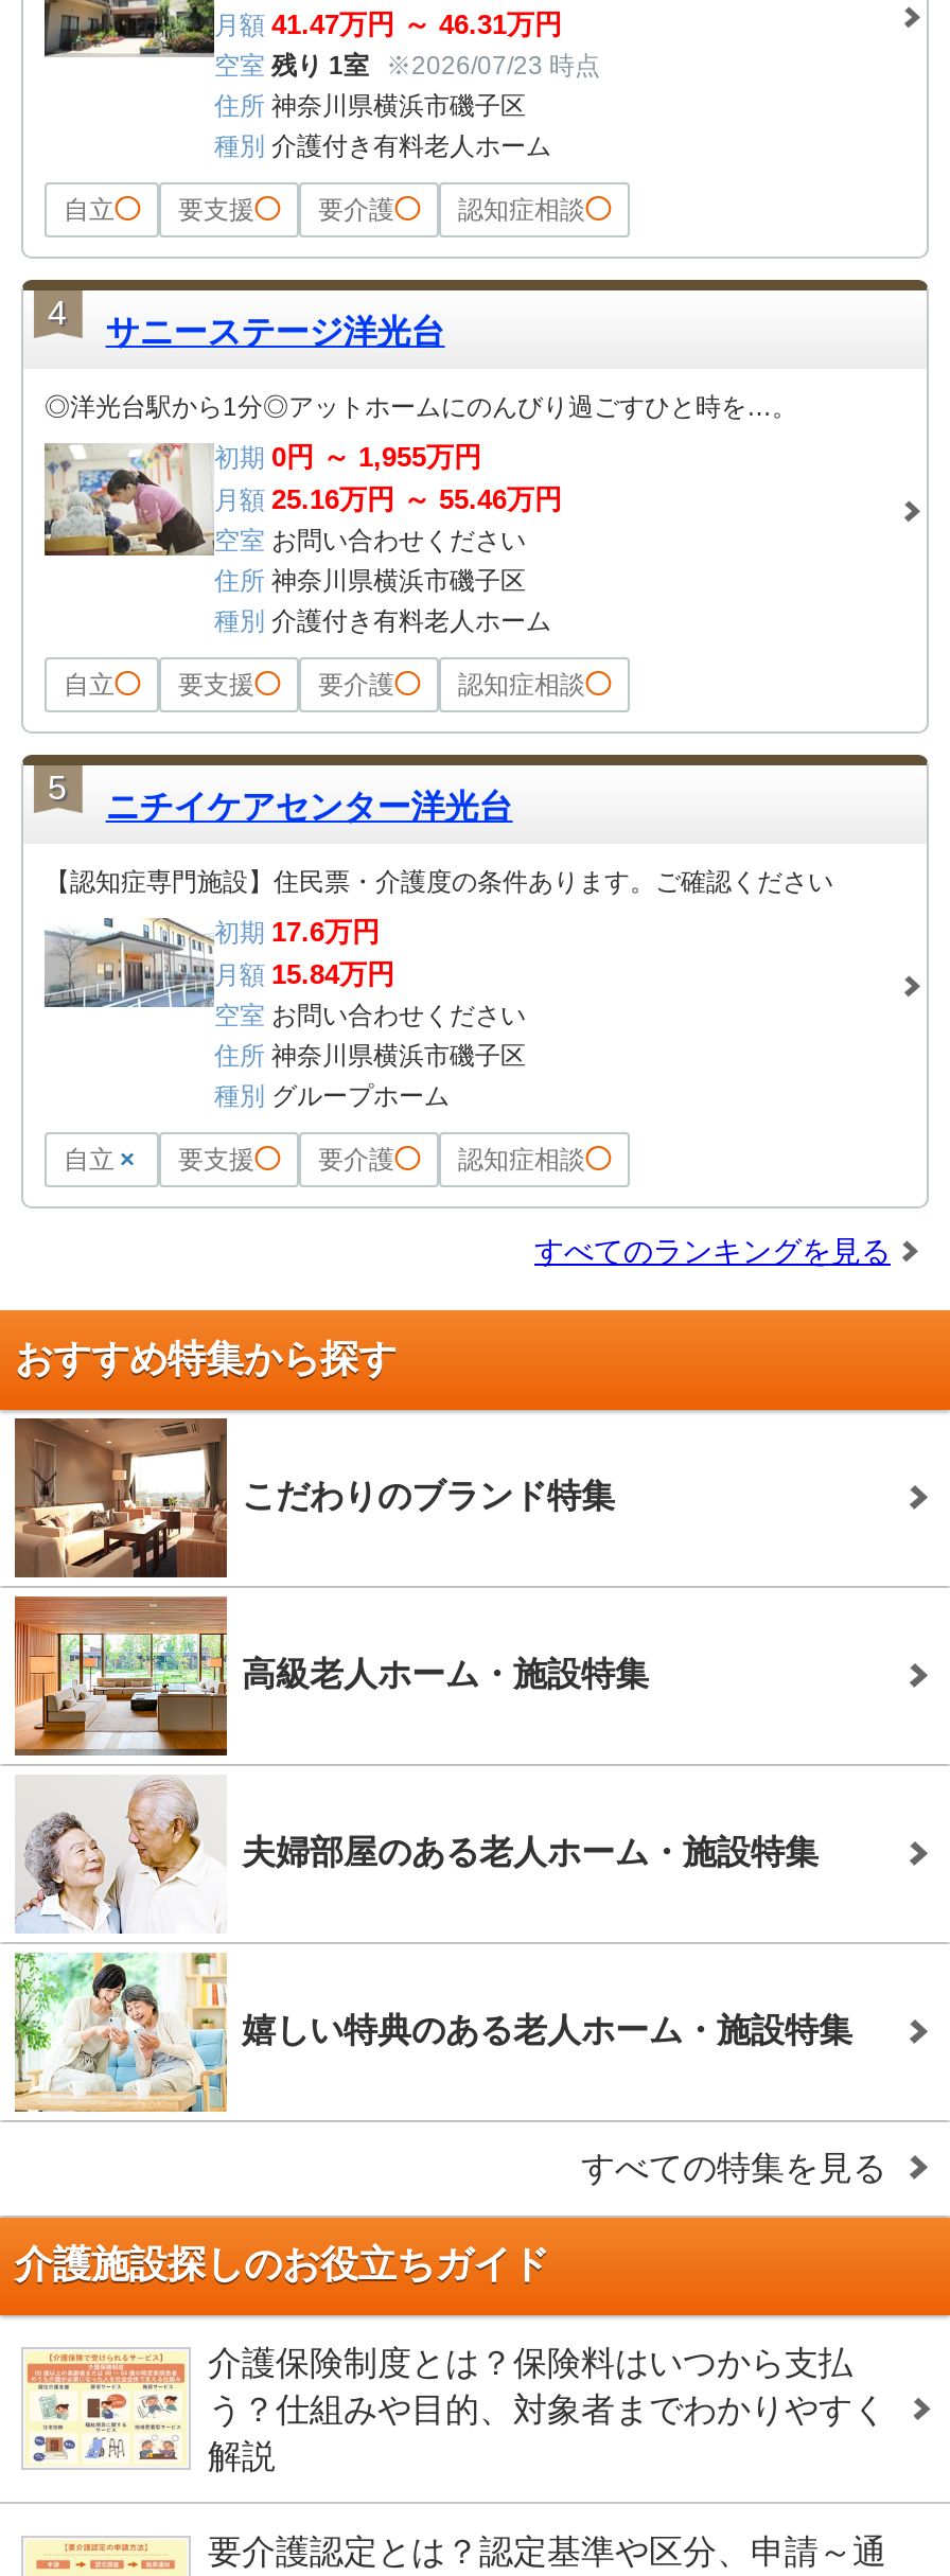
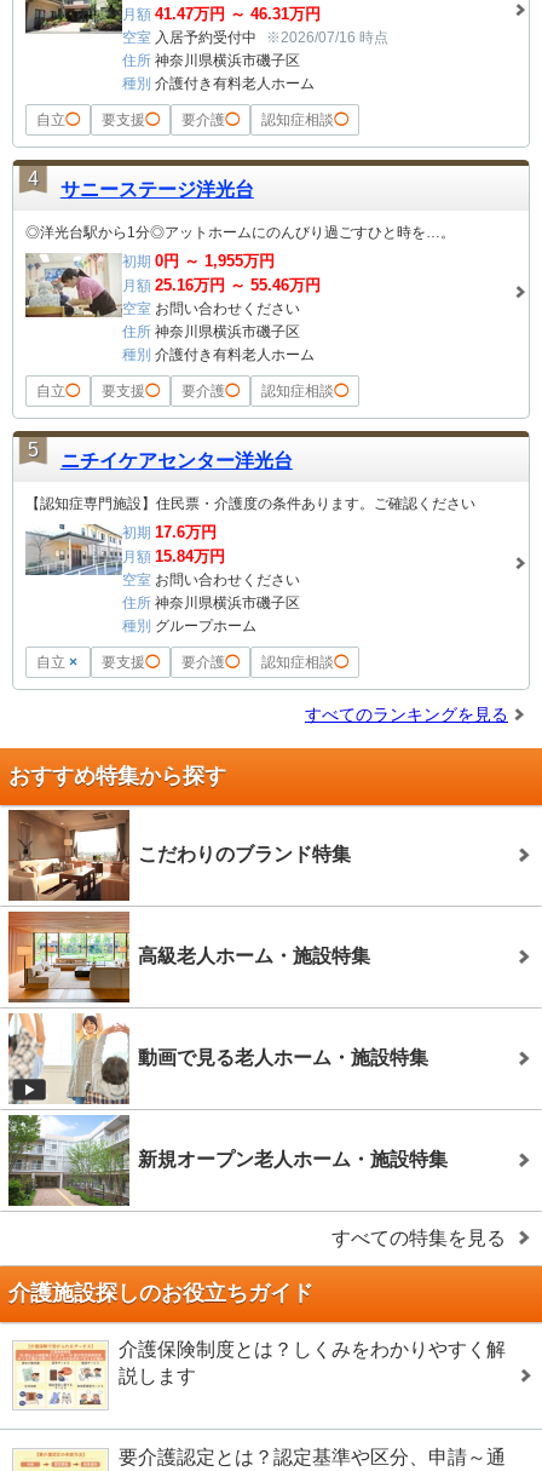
[214,50,600,80] 空室 残り 1室 ※2026/07/23 時点 -> [122,29,388,46] 空室 入居予約受付中 ※2026/07/16 時点
[15,1777,819,1934] [image] | 夫婦部屋のある老人ホーム・施設特集 -> [7,1013,428,1105] [image] | 動画で見る老人ホーム・施設特集
[13,1951,852,2114] [image] | 嬉しい特典のある老人ホーム・施設特集 -> [7,1114,448,1207] [image] | 新規オープン老人ホーム・施設特集
[208,2344,886,2474] 介護保険制度とは？保険料はいつから支払 | う？仕組みや目的、対象者までわかりやすく | 解説 -> [119,1339,506,1386] 介護保険制度とは？しくみをわかりやすく解 | 説します

